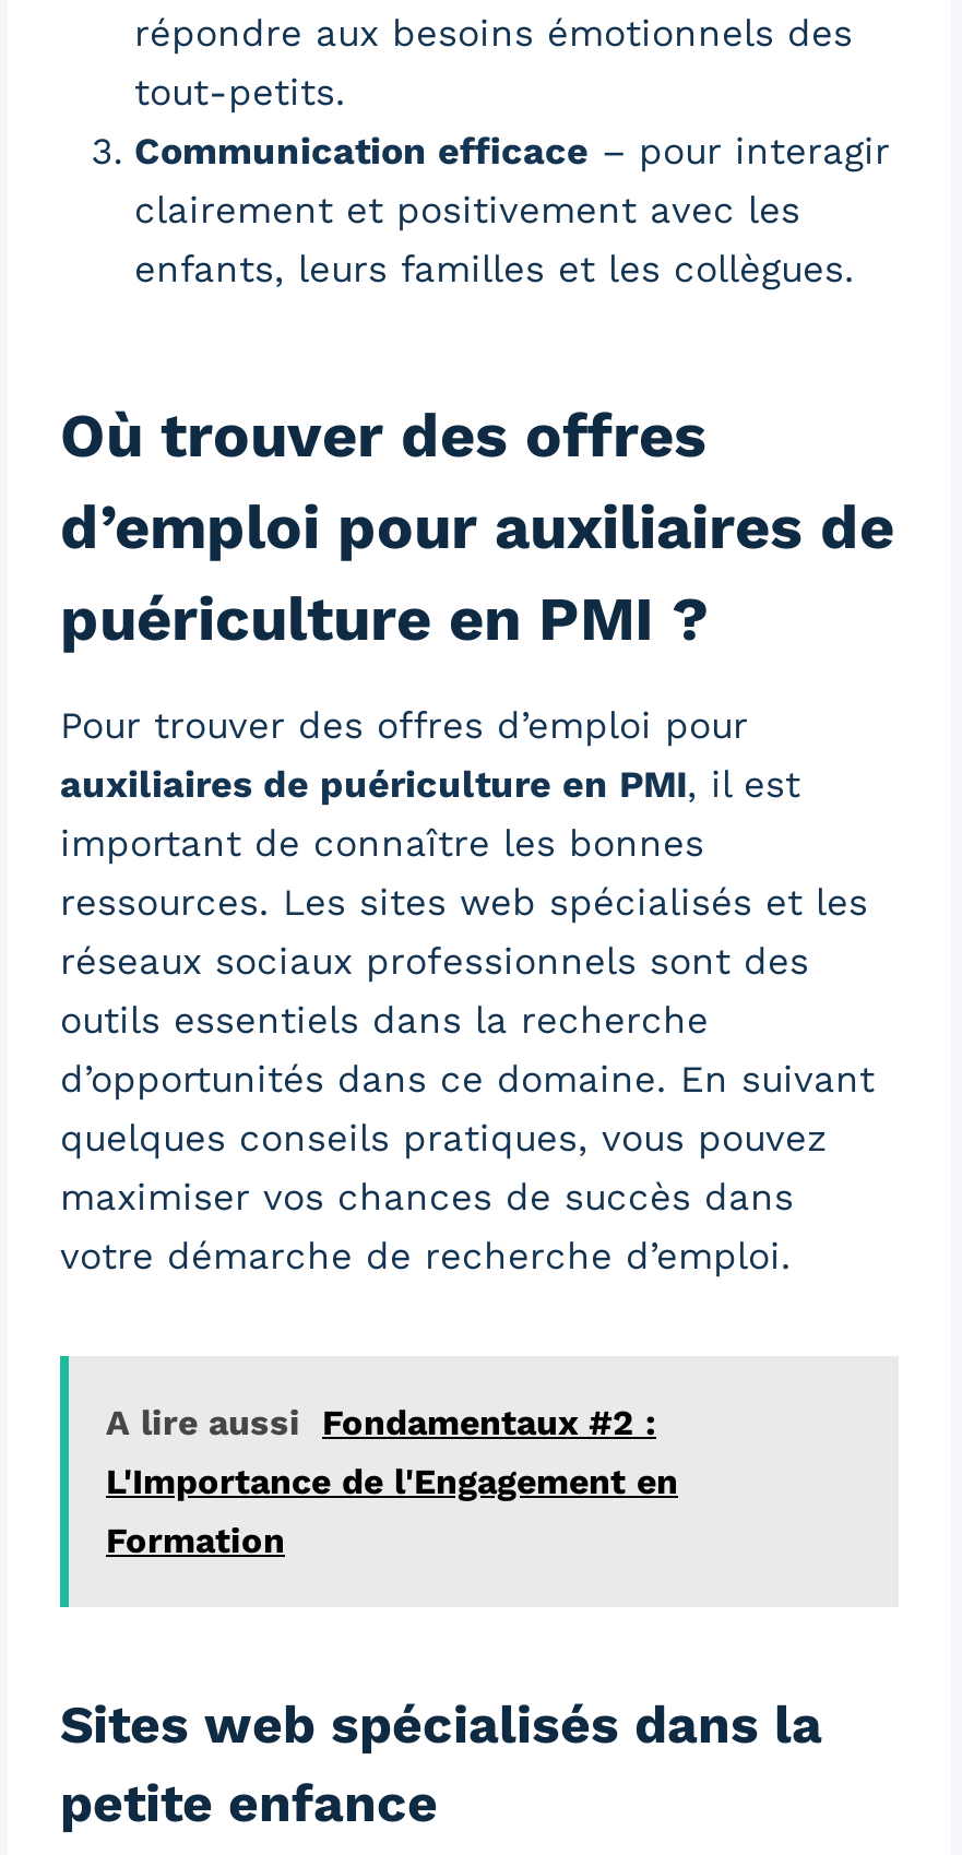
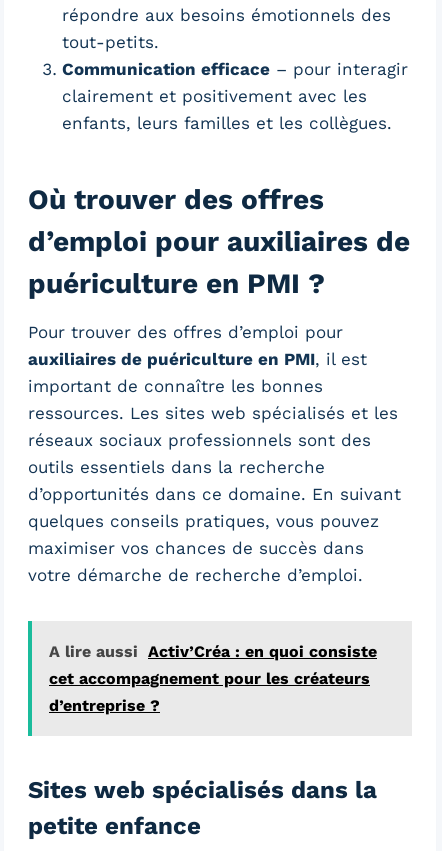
[106,1402,678,1562] A lire aussi Fondamentaux #2 : | L'Importance de l'Engagement en | Formation -> [49,642,377,715] A lire aussi Activ’Créa : en quoi consiste | cet accompagnement pour les créateurs | d’entreprise ?

